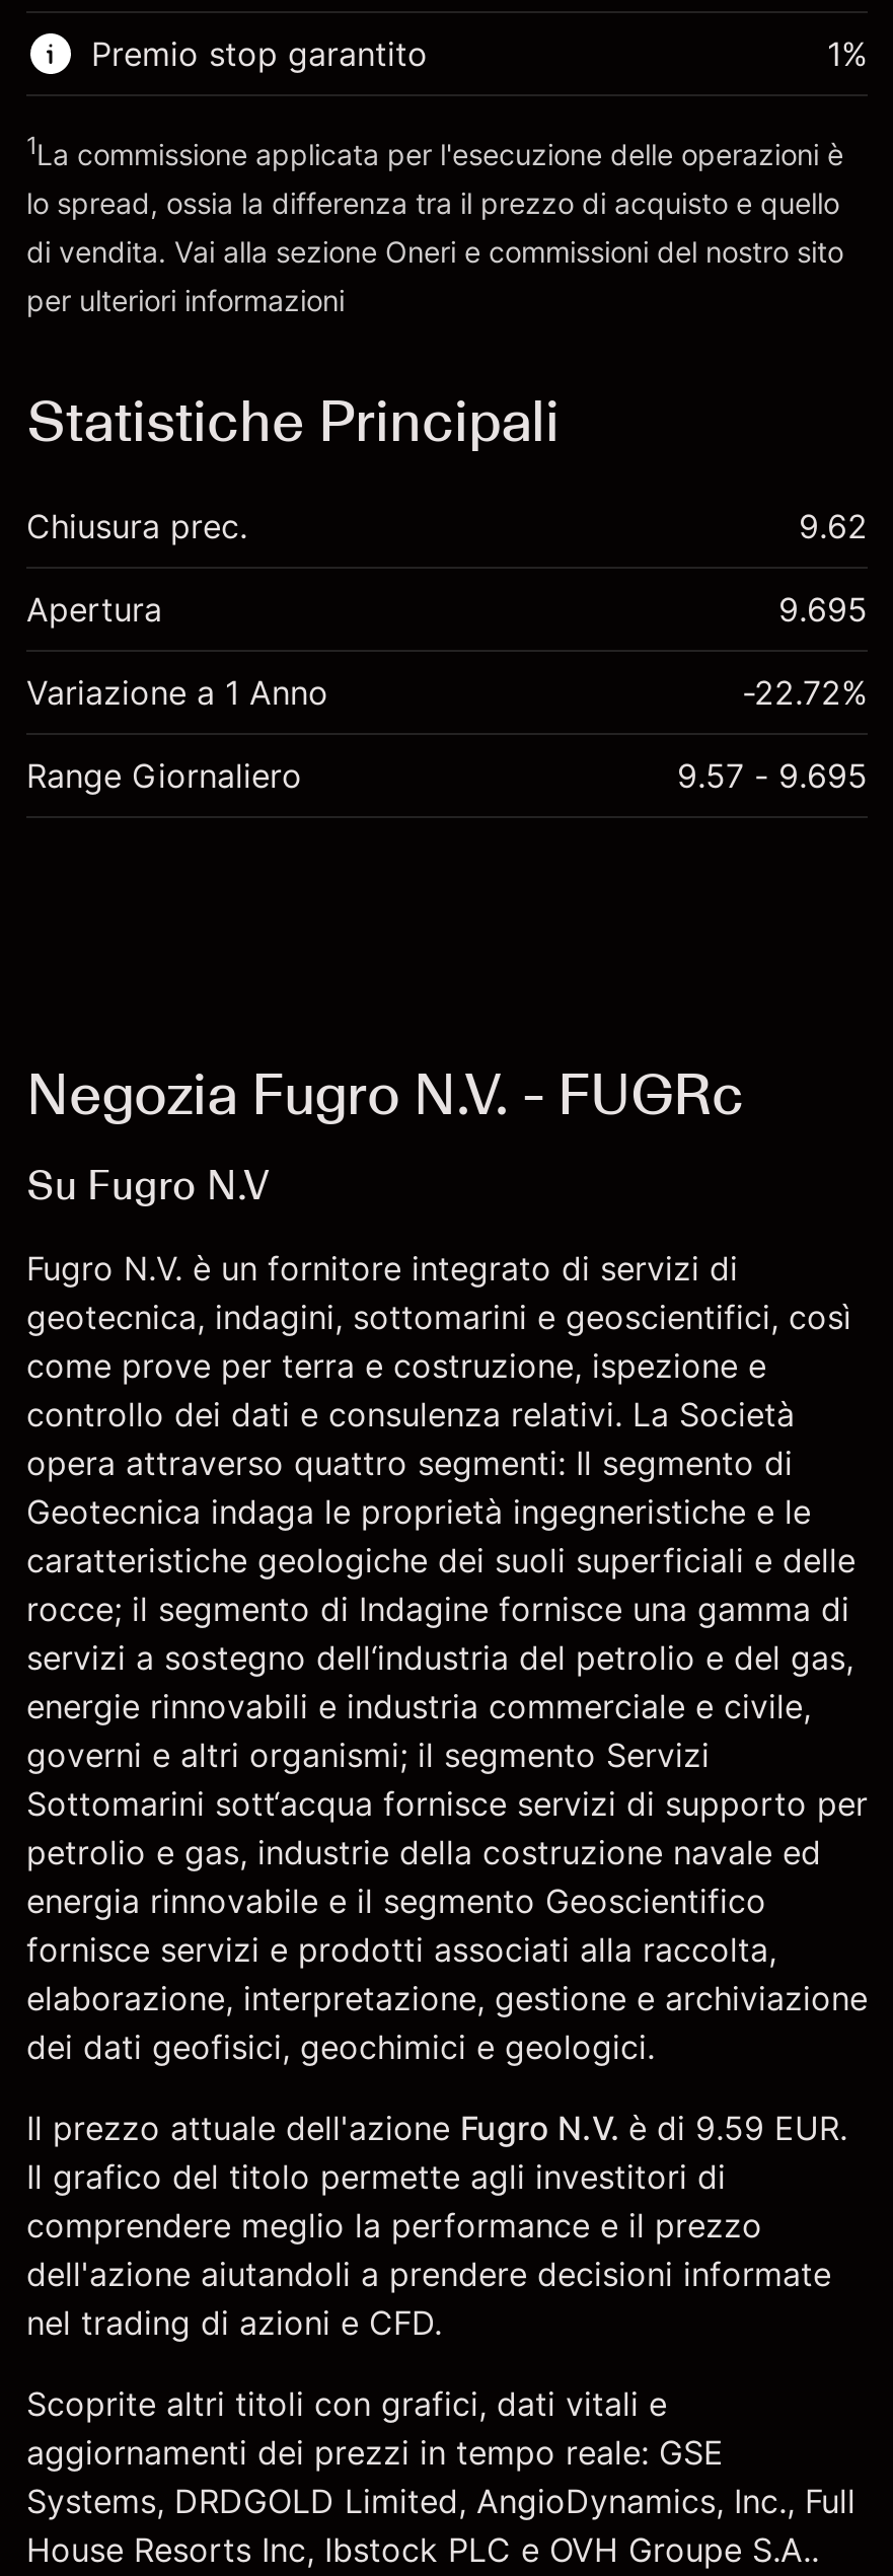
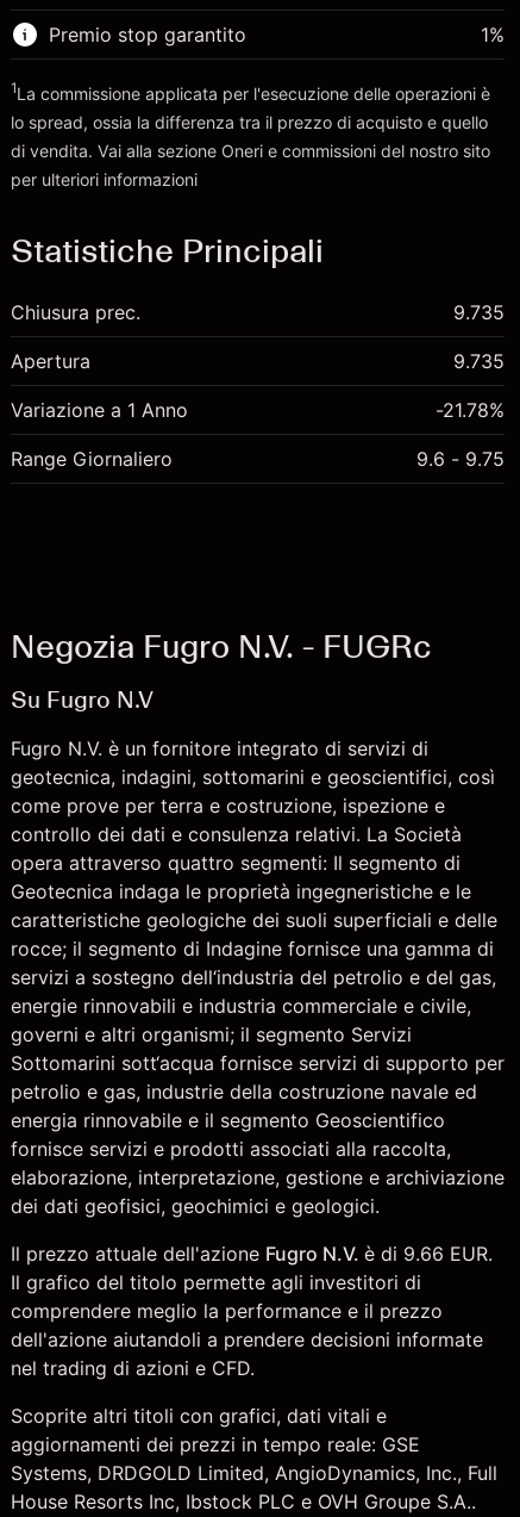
[799,506,868,546] 9.62 -> [453,300,505,324] 9.735
[778,589,868,630] 9.695 -> [453,349,505,373] 9.735
[742,672,868,713] -22.72% -> [436,398,505,422] -21.78%
[677,755,868,796] 9.57 - 9.695 -> [416,447,505,471] 9.6 - 9.75
[26,2108,847,2148] Il prezzo attuale dell'azione Fugro N.V. è di 9.59 EUR. -> [11,1242,493,1266] Il prezzo attuale dell'azione Fugro N.V. è di 9.66 EUR.

